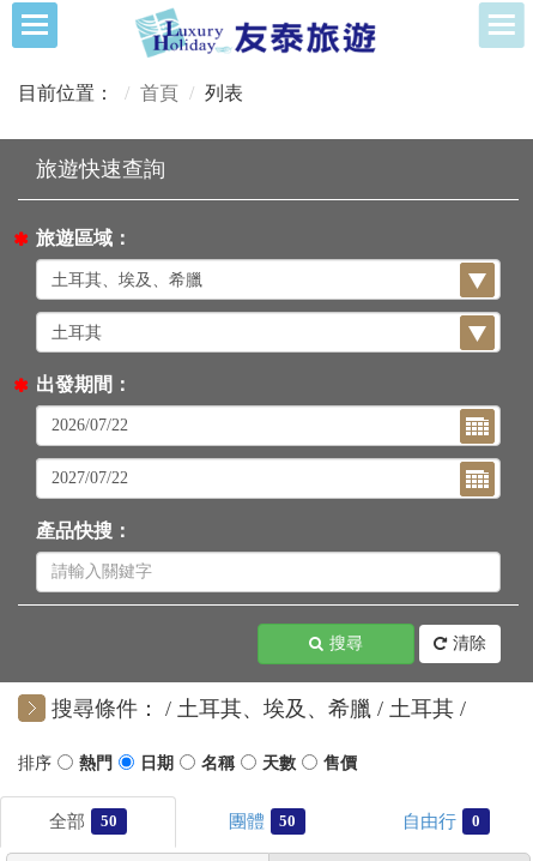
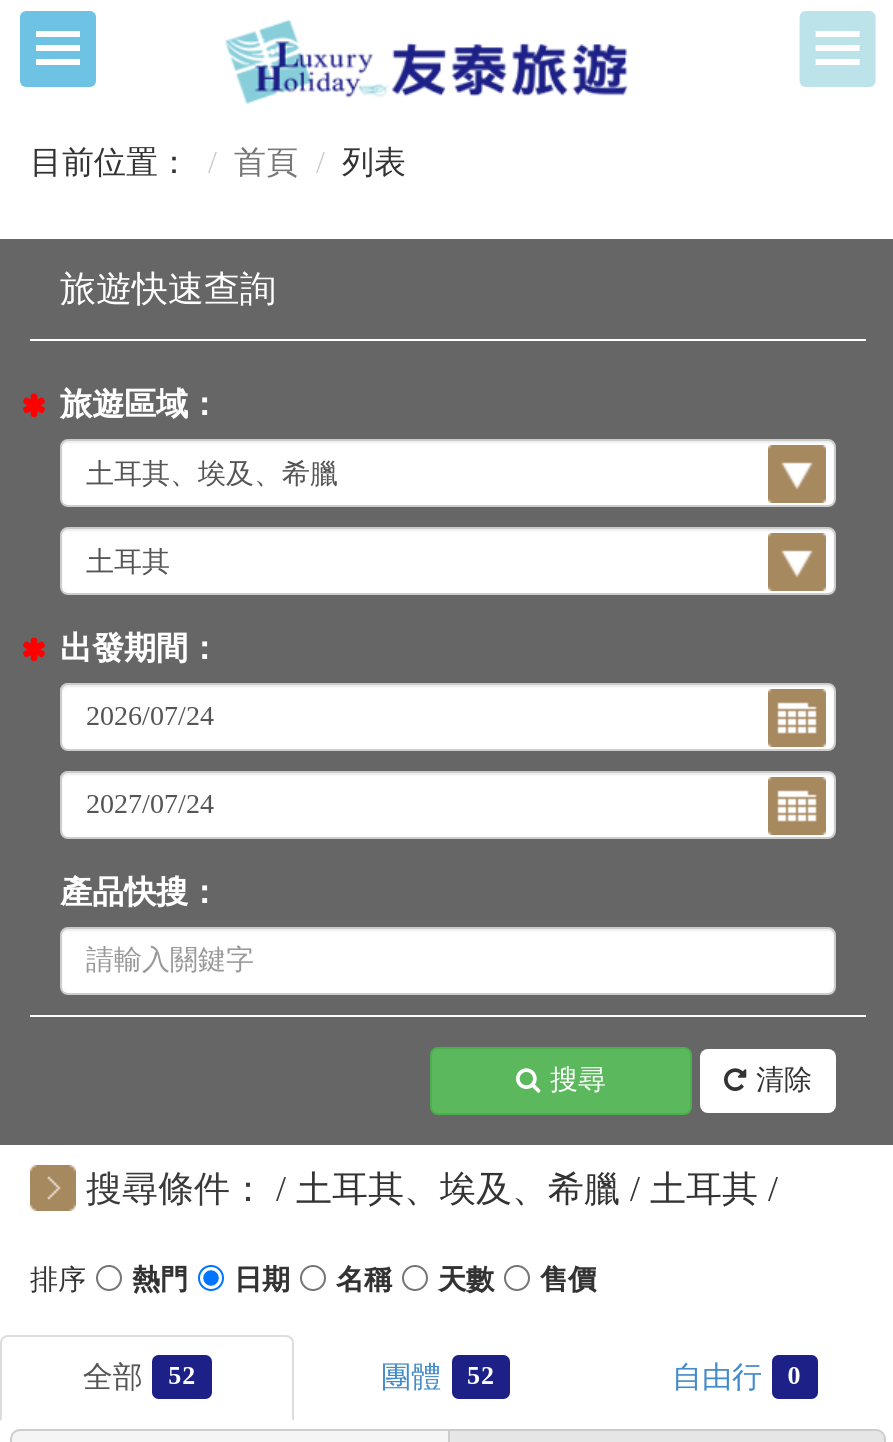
[101,812,118,830] 50 -> [168,1361,196,1391] 52
[280,812,296,830] 50 -> [467,1361,495,1391] 52

